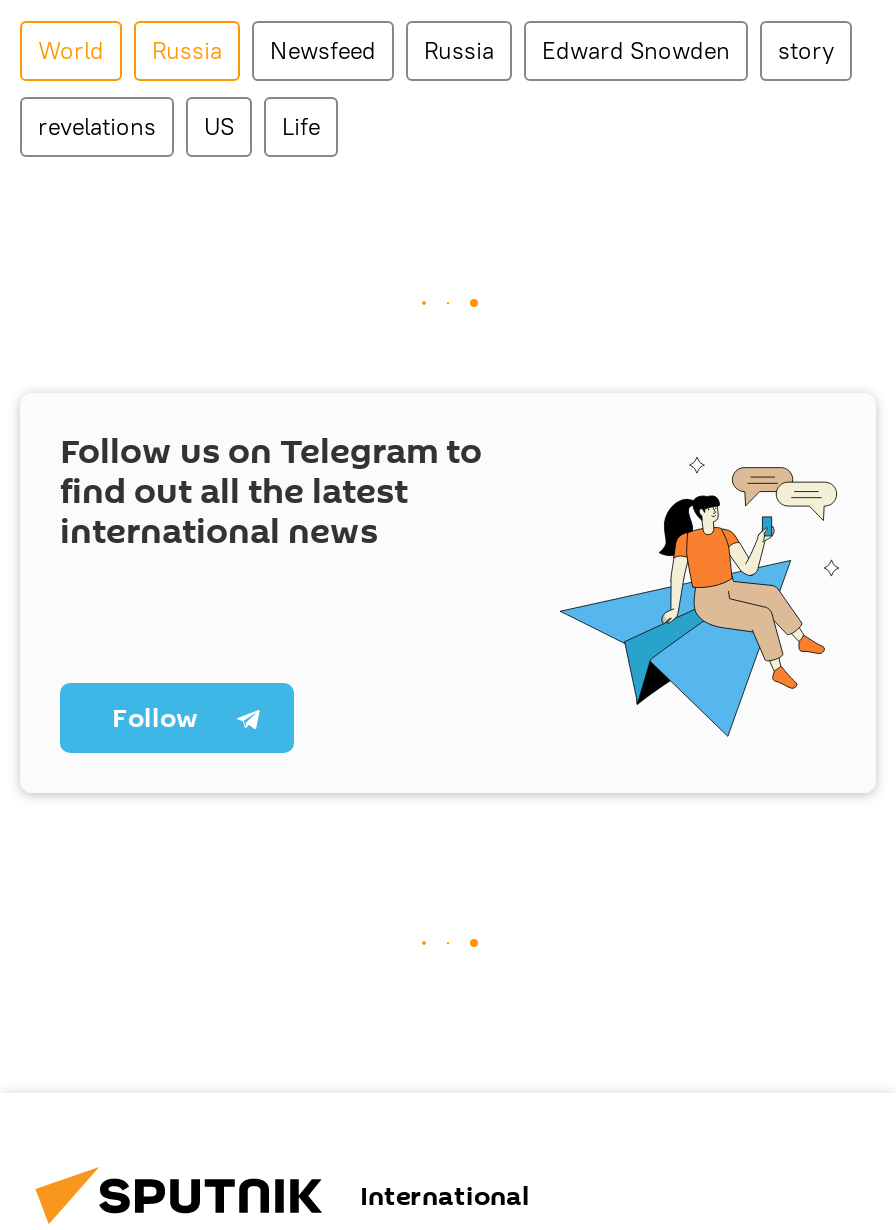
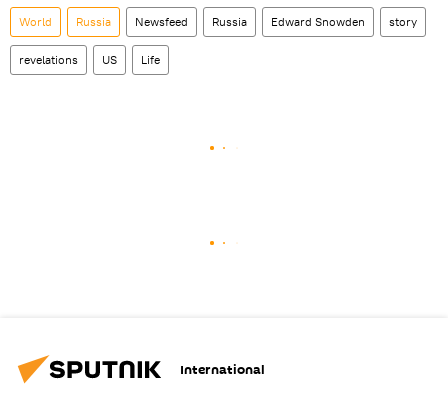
[60,427,840,739] [image] | Follow us on Telegram to | find out all the latest | international news -> none
[112,699,198,737] Follow -> none

